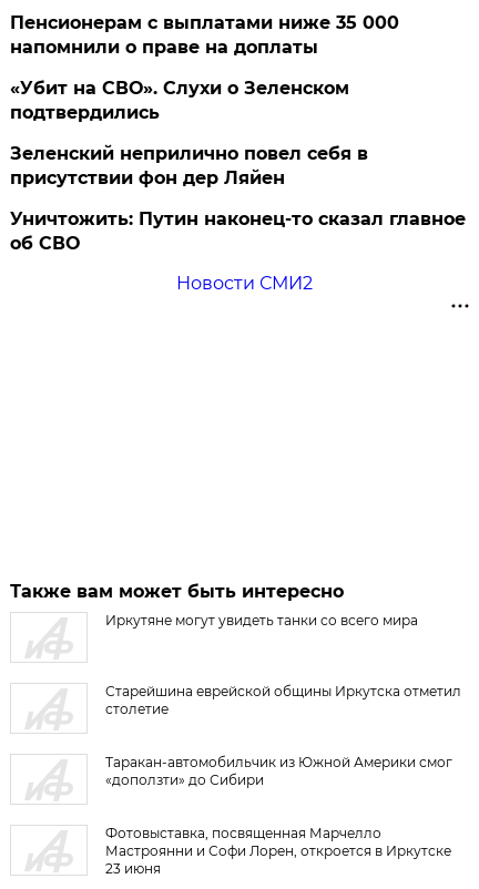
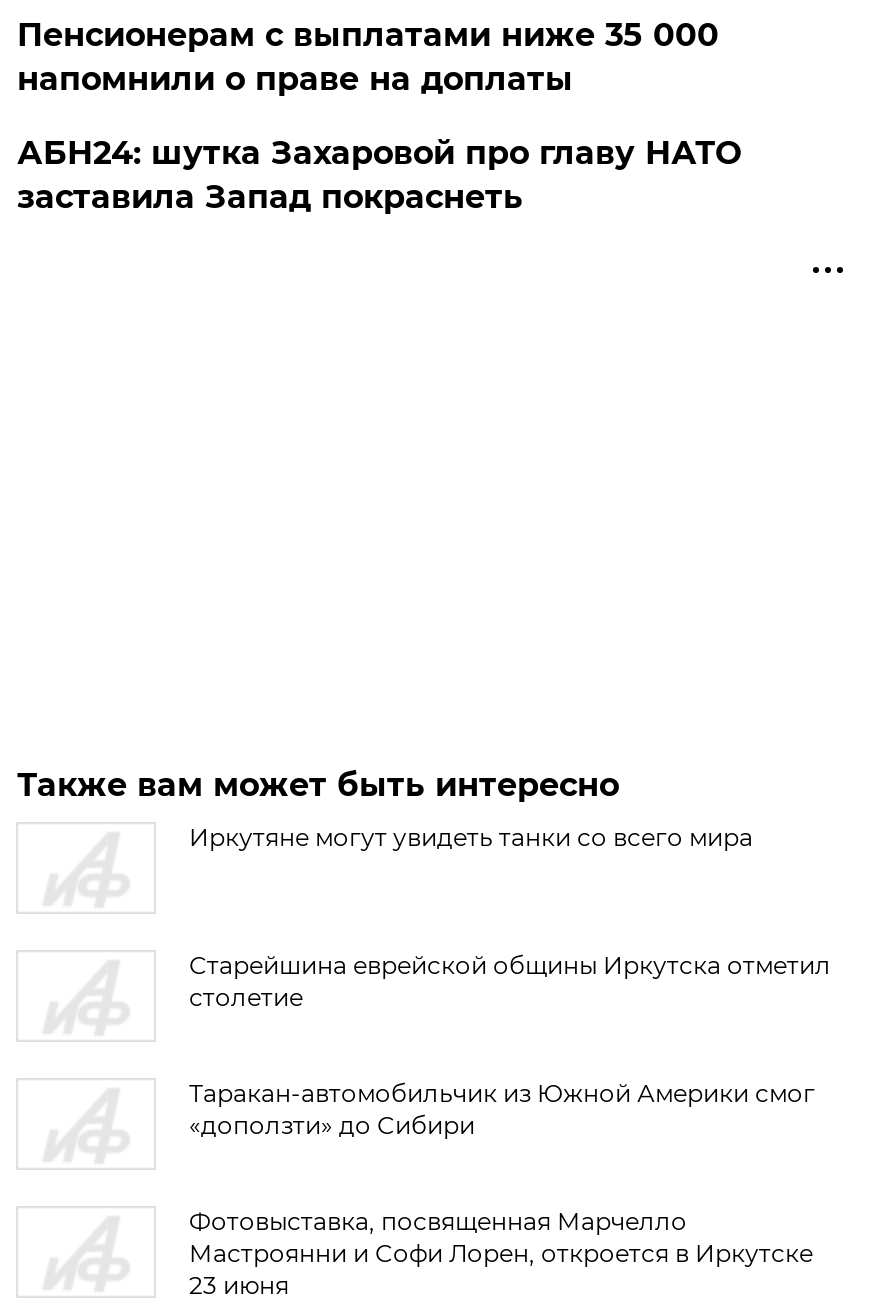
[10,78,466,294] «Убит на СВО». Слухи о Зеленском | подтвердились | Зеленский неприлично повел cебя в | присутствии фон дер Ляйен | Уничтожить: Путин наконец-то сказал главное | об СВО | Новости СМИ2 -> [17,134,741,216] АБН24: шутка Захаровой про главу НАТО | заставила Запад покраснеть

